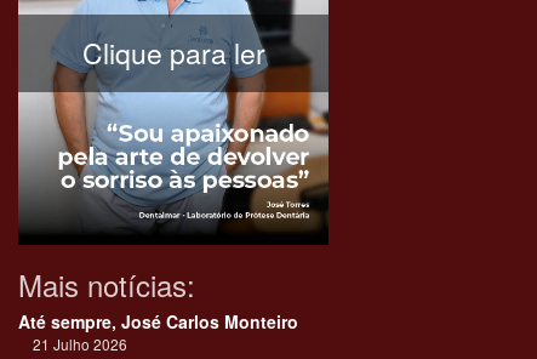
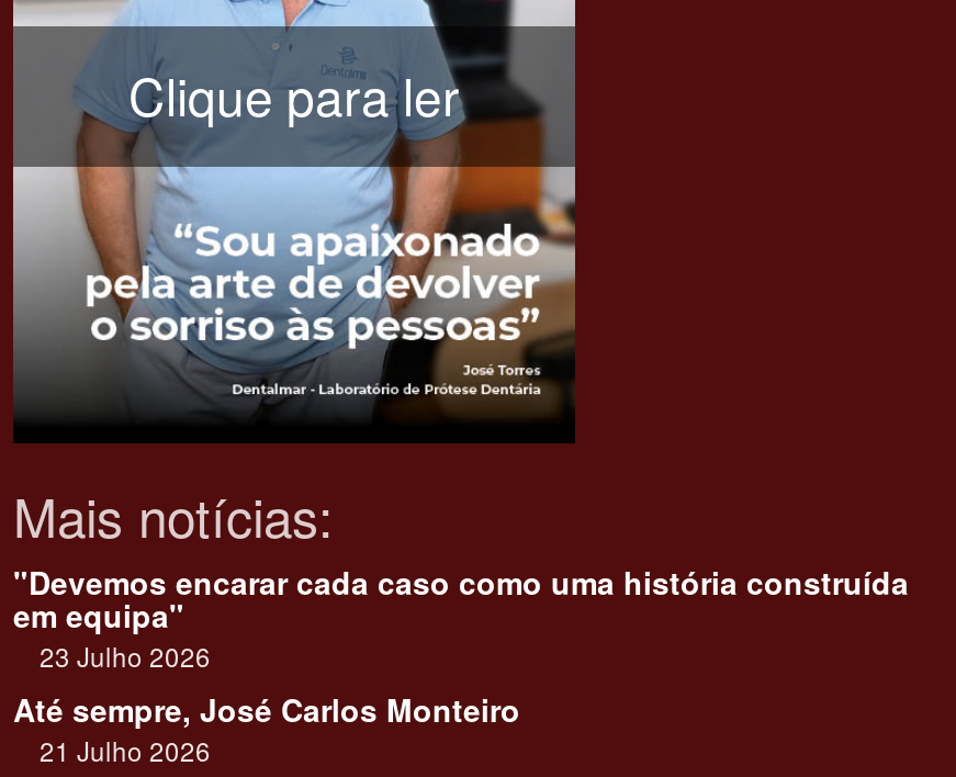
none -> [13,560,909,674] "Devemos encarar cada caso como uma história construída | em equipa" | 23 Julho 2026

